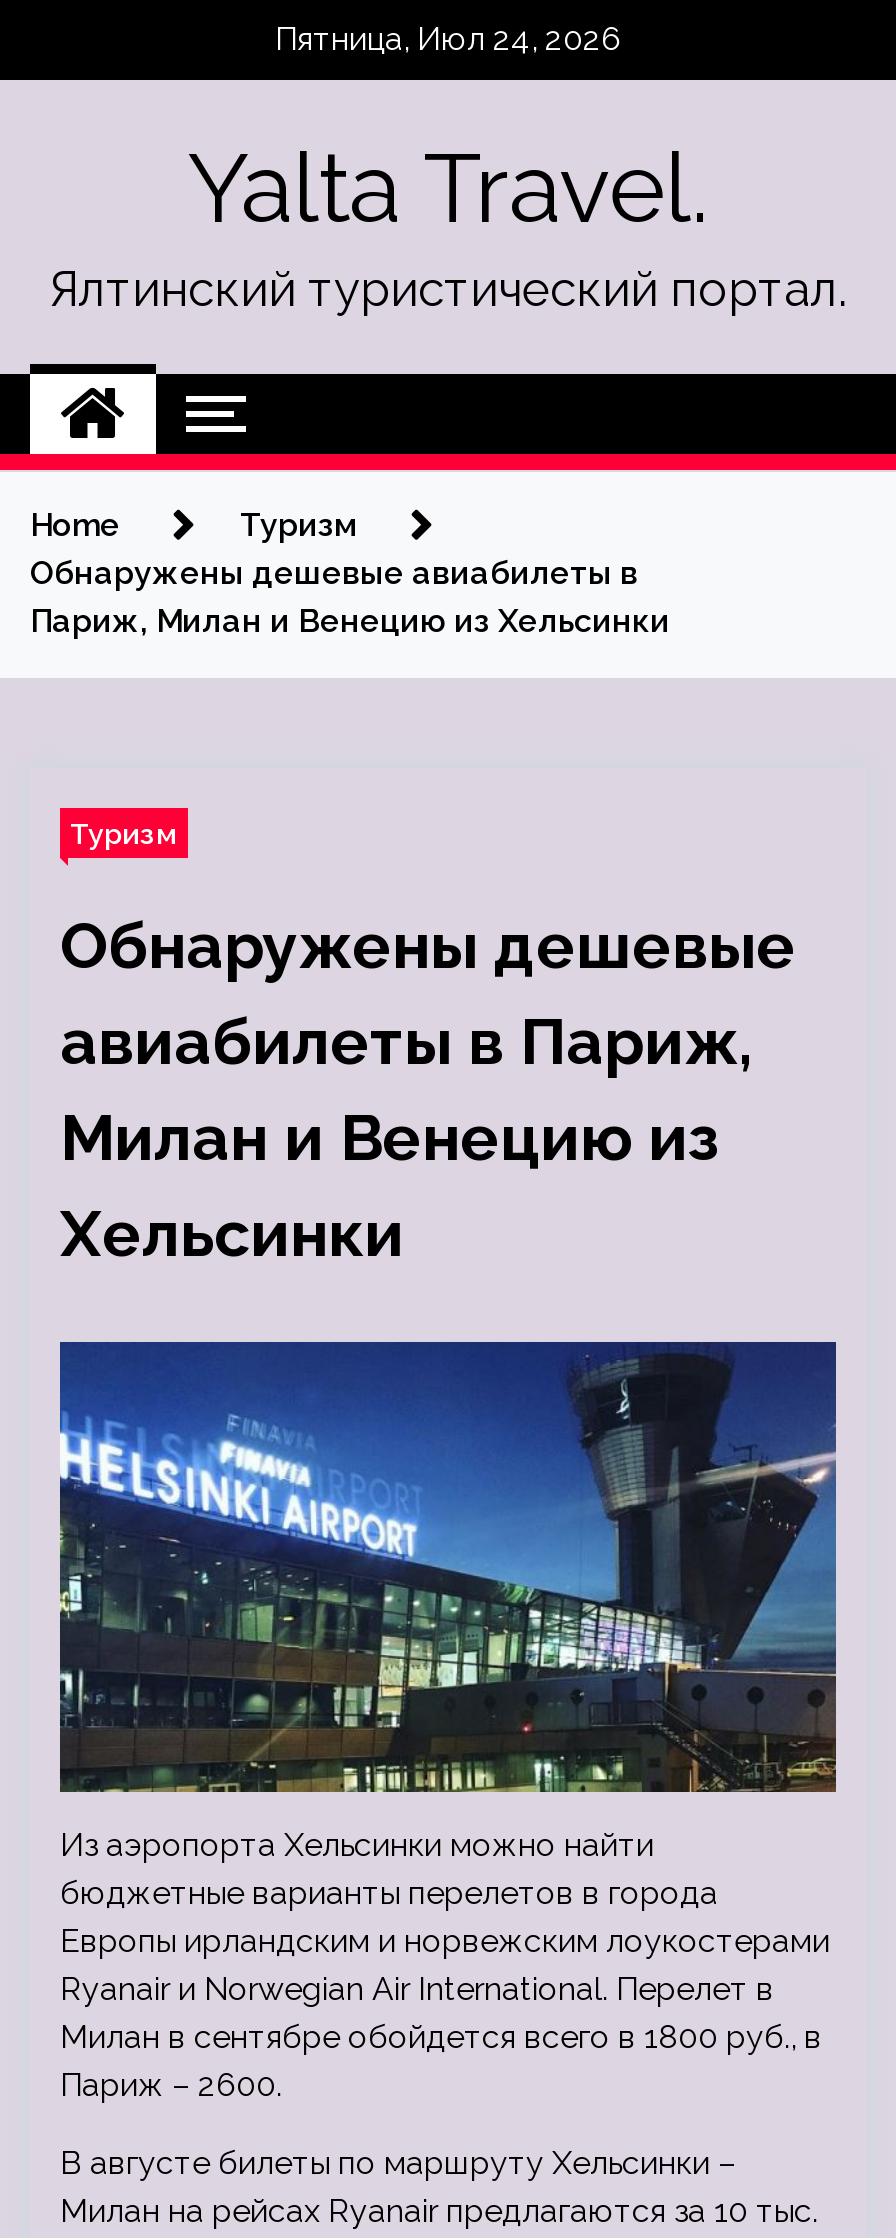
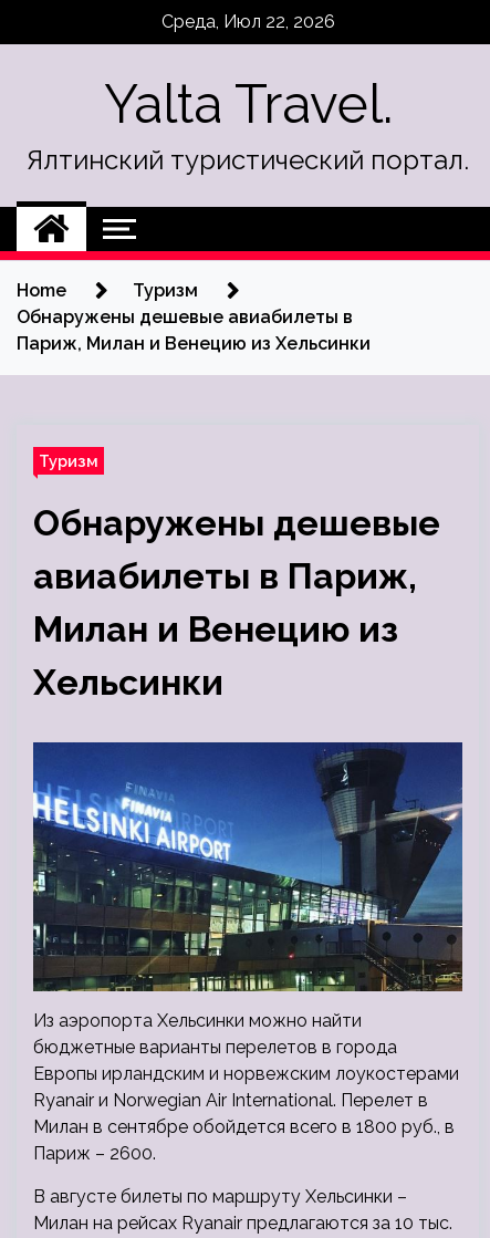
[275,20,621,58] Пятница, Июл 24, 2026 -> [161,11,335,32] Среда, Июл 22, 2026

